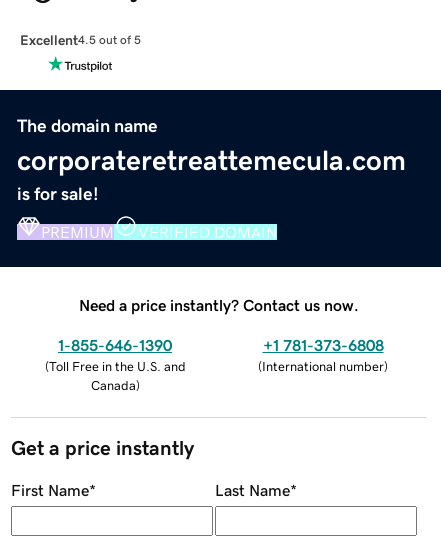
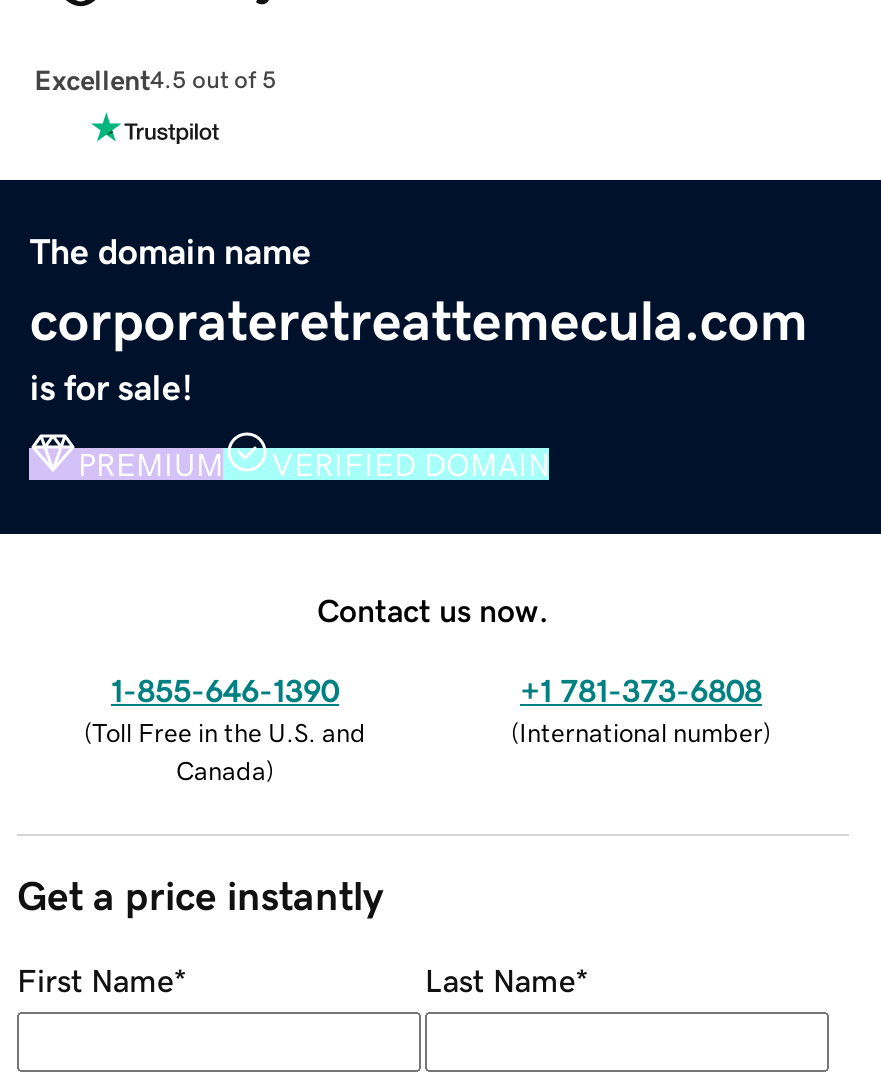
[79,297,359,313] Need a price instantly? Contact us now. -> [317,593,549,625] Contact us now.

